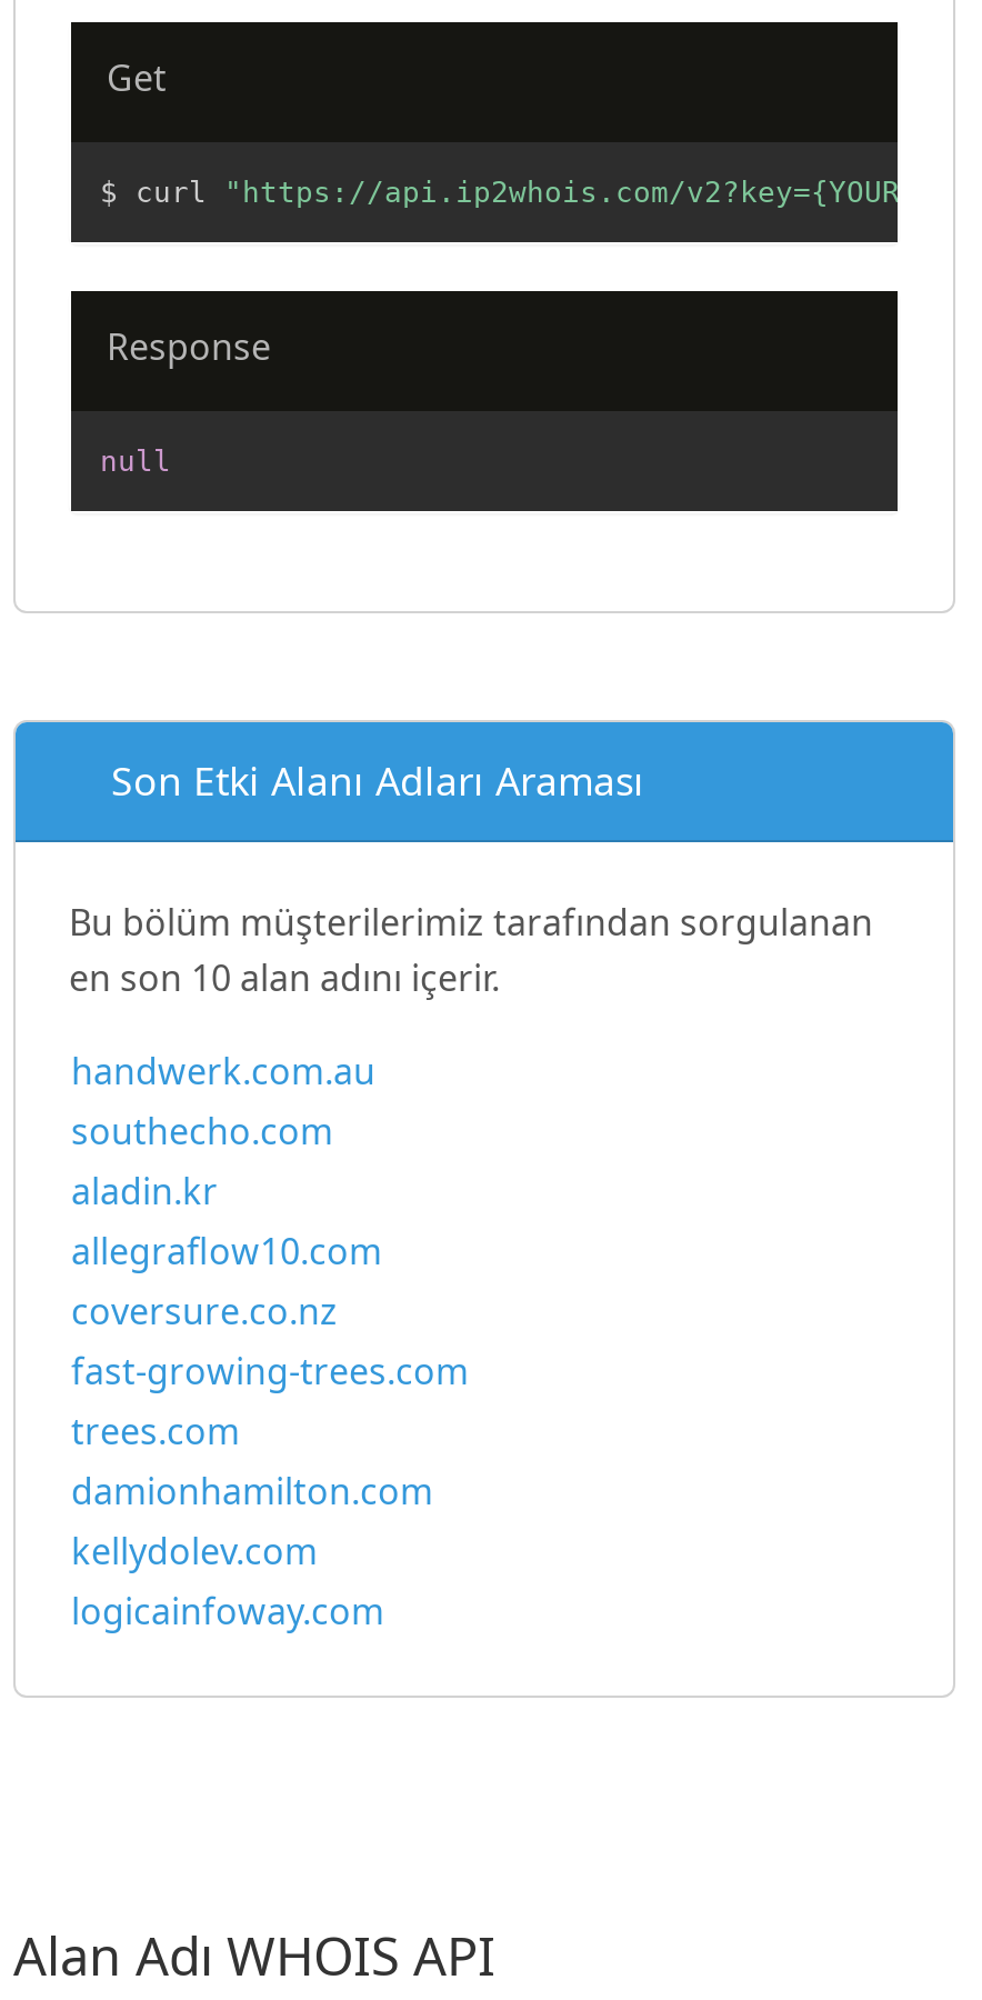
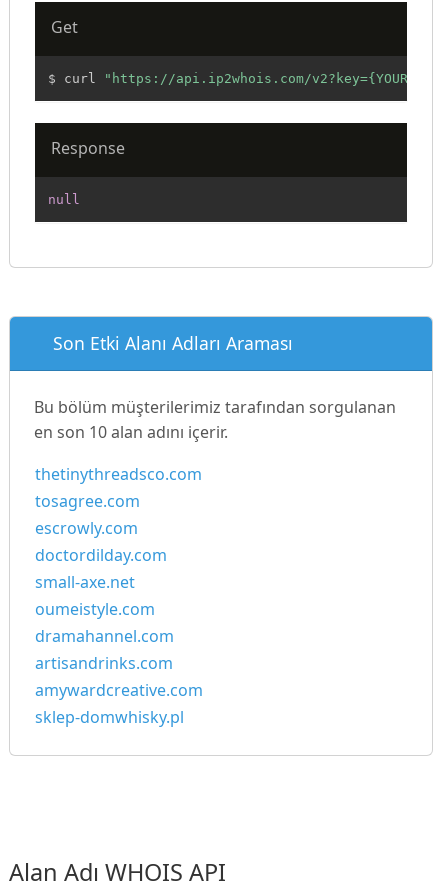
[71,1047,469,1636] handwerk.com.au | southecho.com | aladin.kr | allegraflow10.com | coversure.co.nz | fast-growing-trees.com | trees.com | damionhamilton.com | kellydolev.com | logicainfoway.com -> [35,463,203,728] thetinythreadsco.com | tosagree.com | escrowly.com | doctordilday.com | small-axe.net | oumeistyle.com | dramahannel.com | artisandrinks.com | amywardcreative.com | sklep-domwhisky.pl

